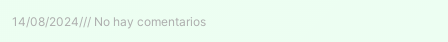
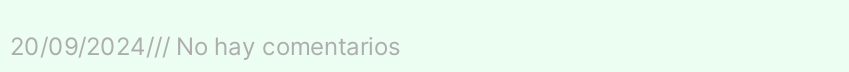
[12,14,206,29] 14/08/2024 No hay comentarios -> [10,31,400,61] 20/09/2024 No hay comentarios

